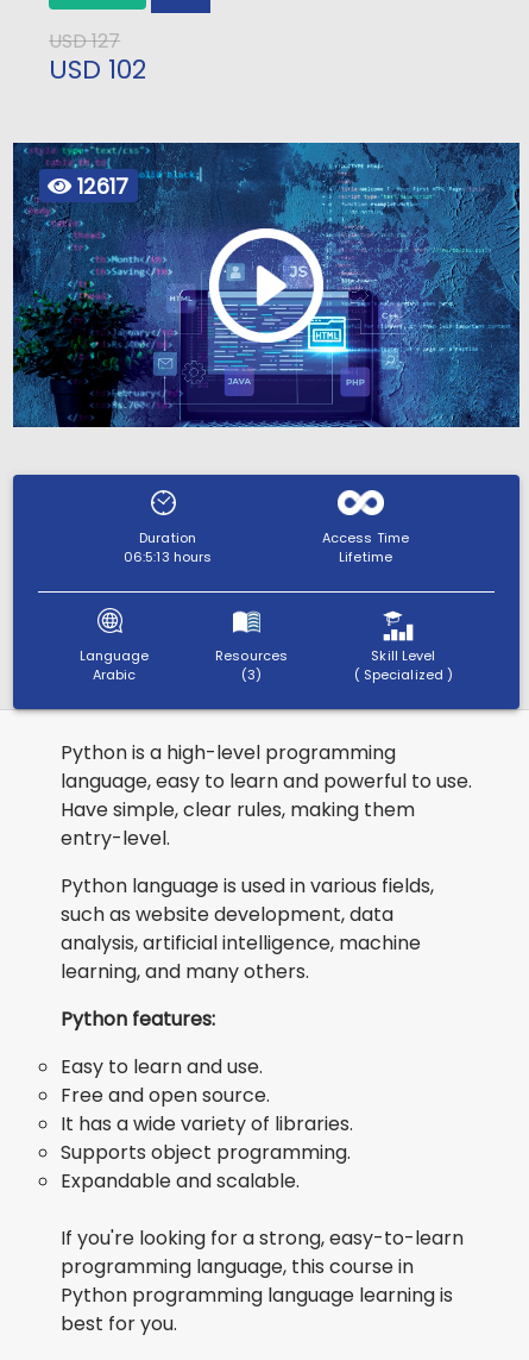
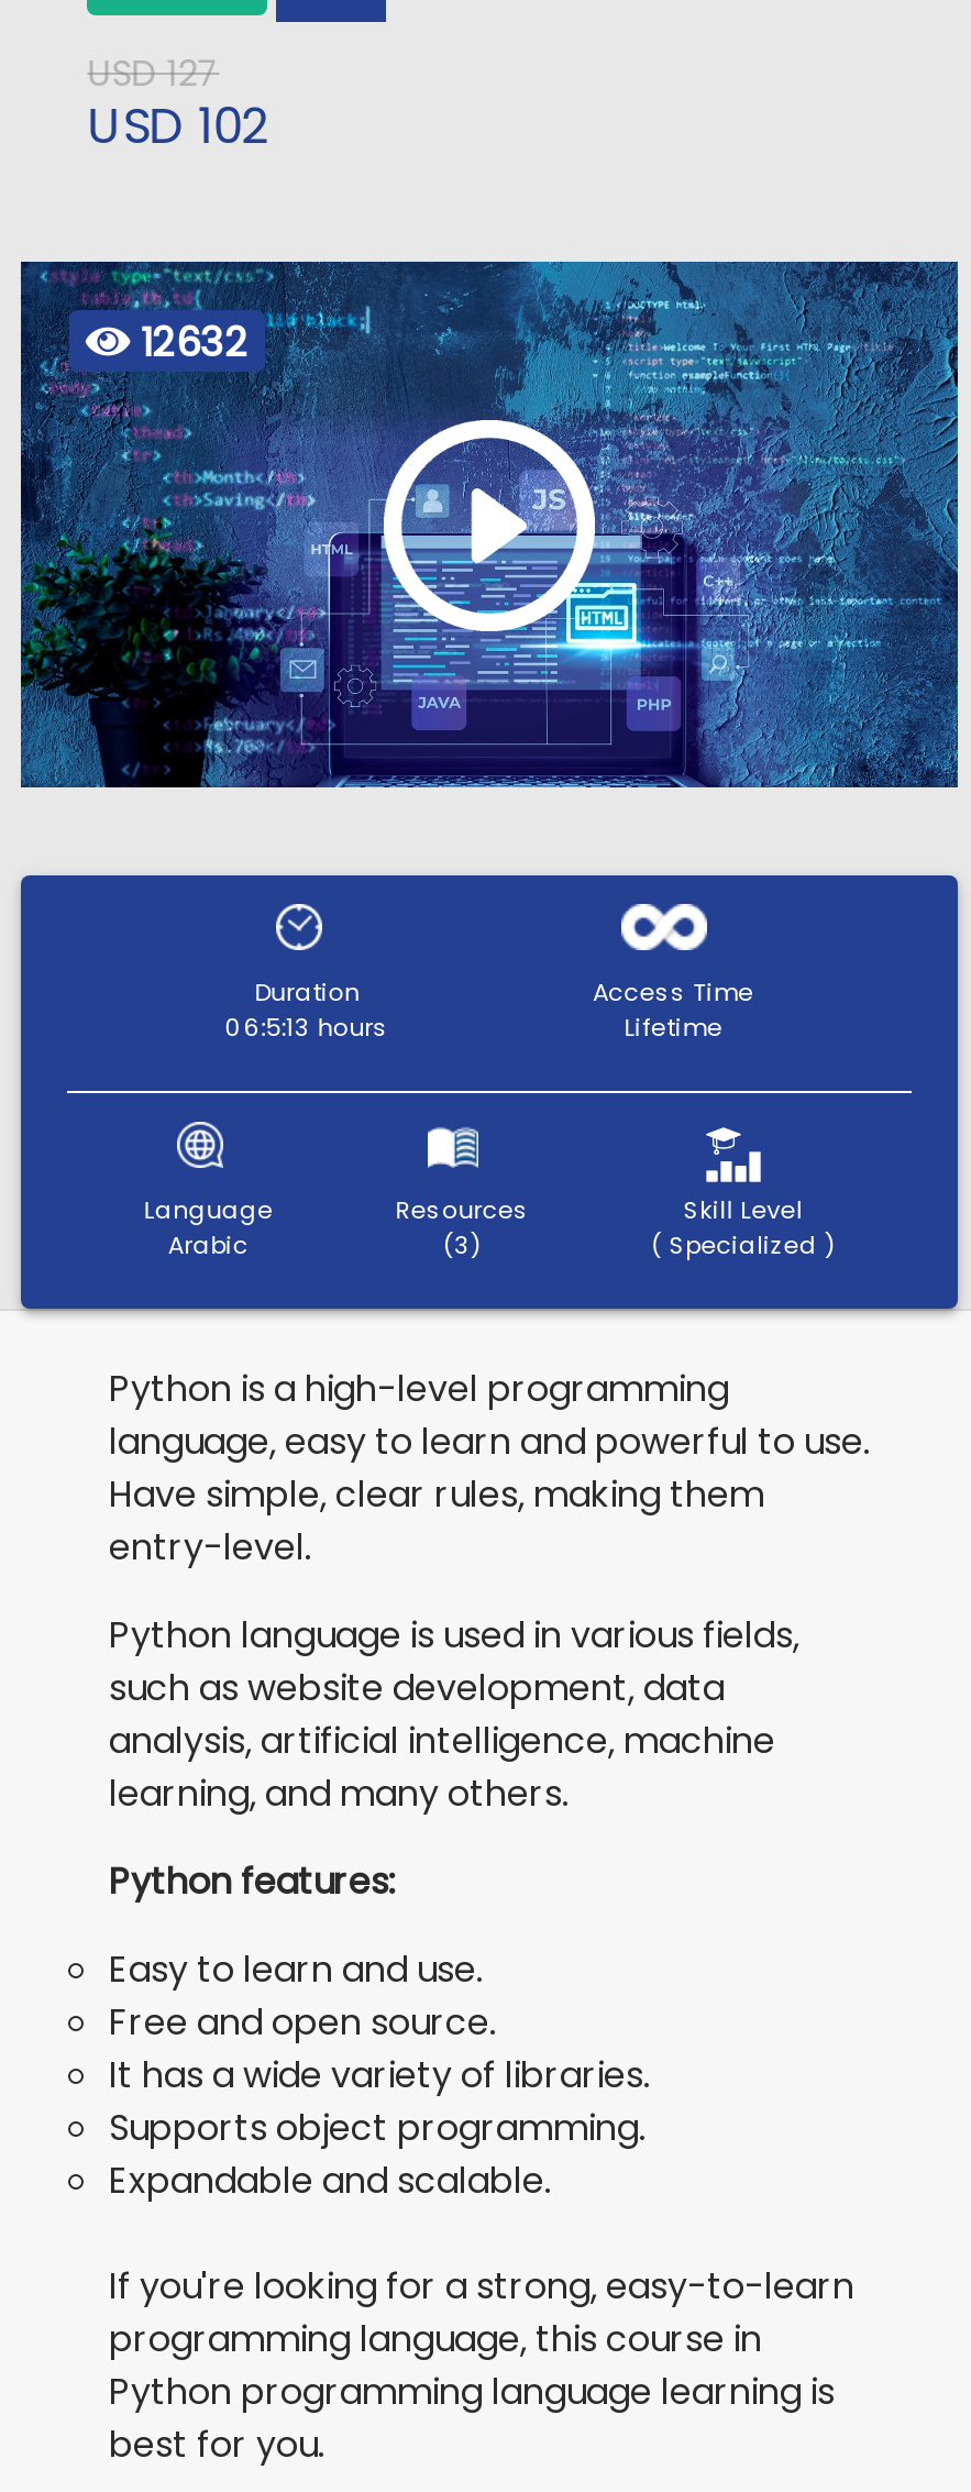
[78,171,129,200] 12617 -> [141,313,248,368] 12632

